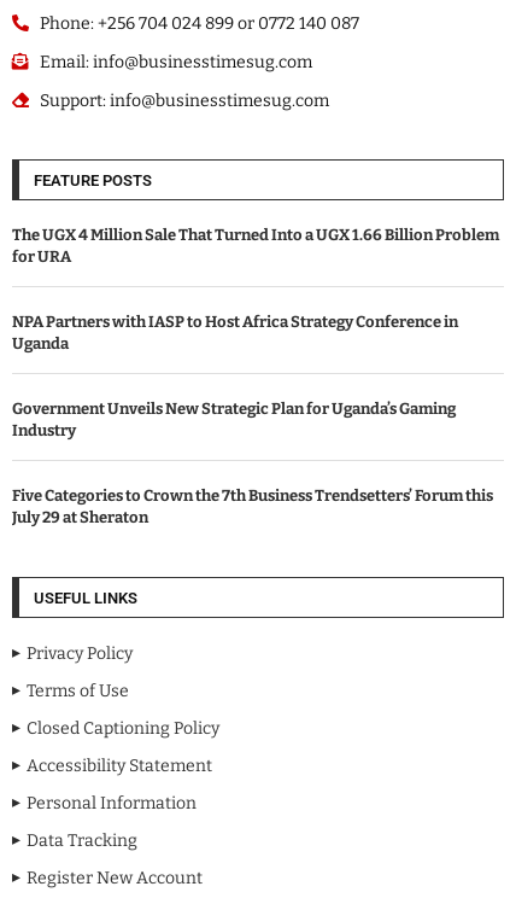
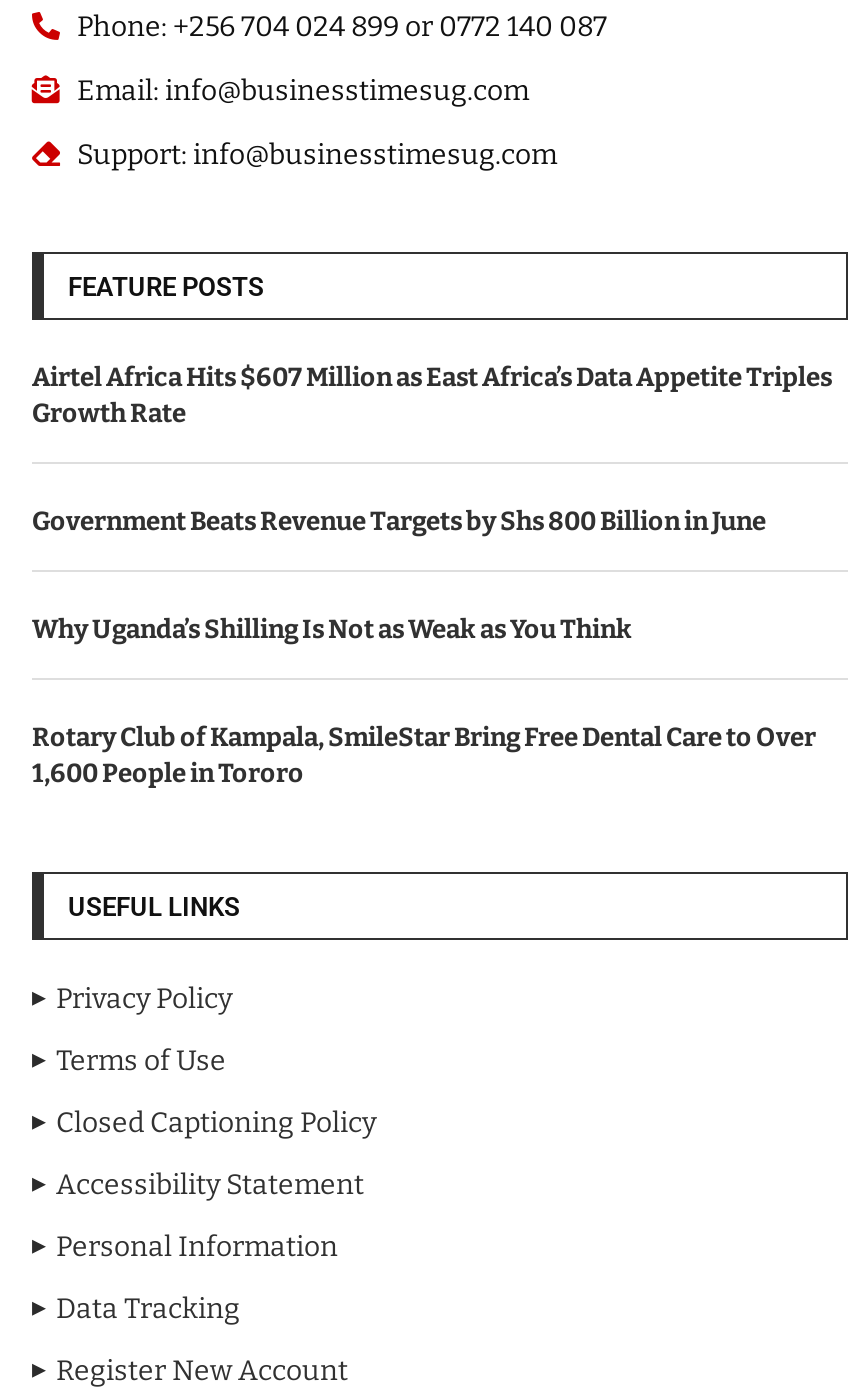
[12,226,499,266] The UGX 4 Million Sale That Turned Into a UGX 1.66 Billion Problem | for URA -> [32,362,832,428] Airtel Africa Hits $607 Million as East Africa’s Data Appetite Triples | Growth Rate
[12,313,458,352] NPA Partners with IASP to Host Africa Strategy Conference in | Uganda -> [32,506,766,536] Government Beats Revenue Targets by Shs 800 Billion in June
[12,400,456,439] Government Unveils New Strategic Plan for Uganda’s Gaming | Industry -> [32,614,632,644] Why Uganda’s Shilling Is Not as Weak as You Think
[12,486,493,526] Five Categories to Crown the 7th Business Trendsetters’ Forum this | July 29 at Sheraton -> [32,722,816,788] Rotary Club of Kampala, SmileStar Bring Free Dental Care to Over | 1,600 People in Tororo

